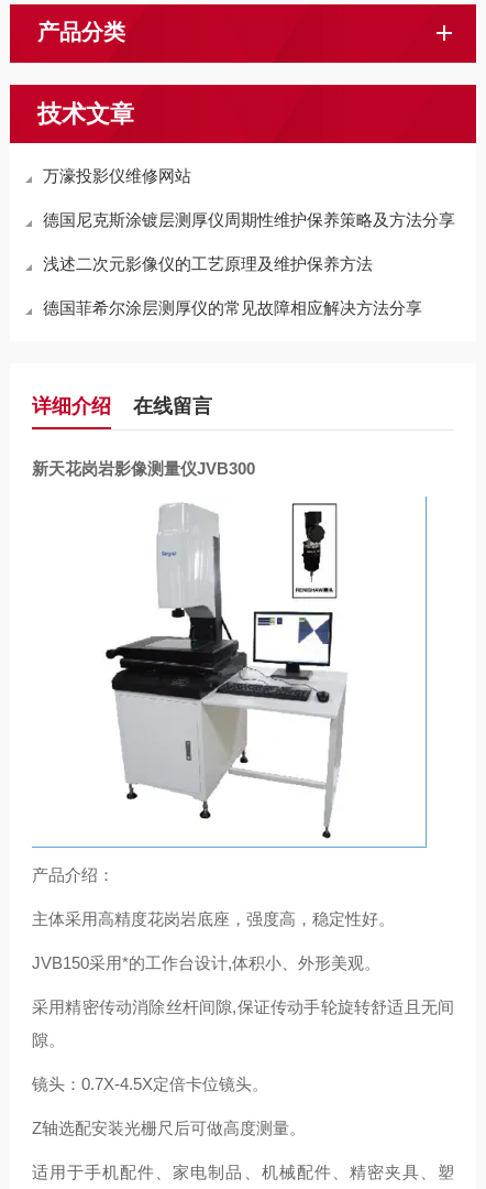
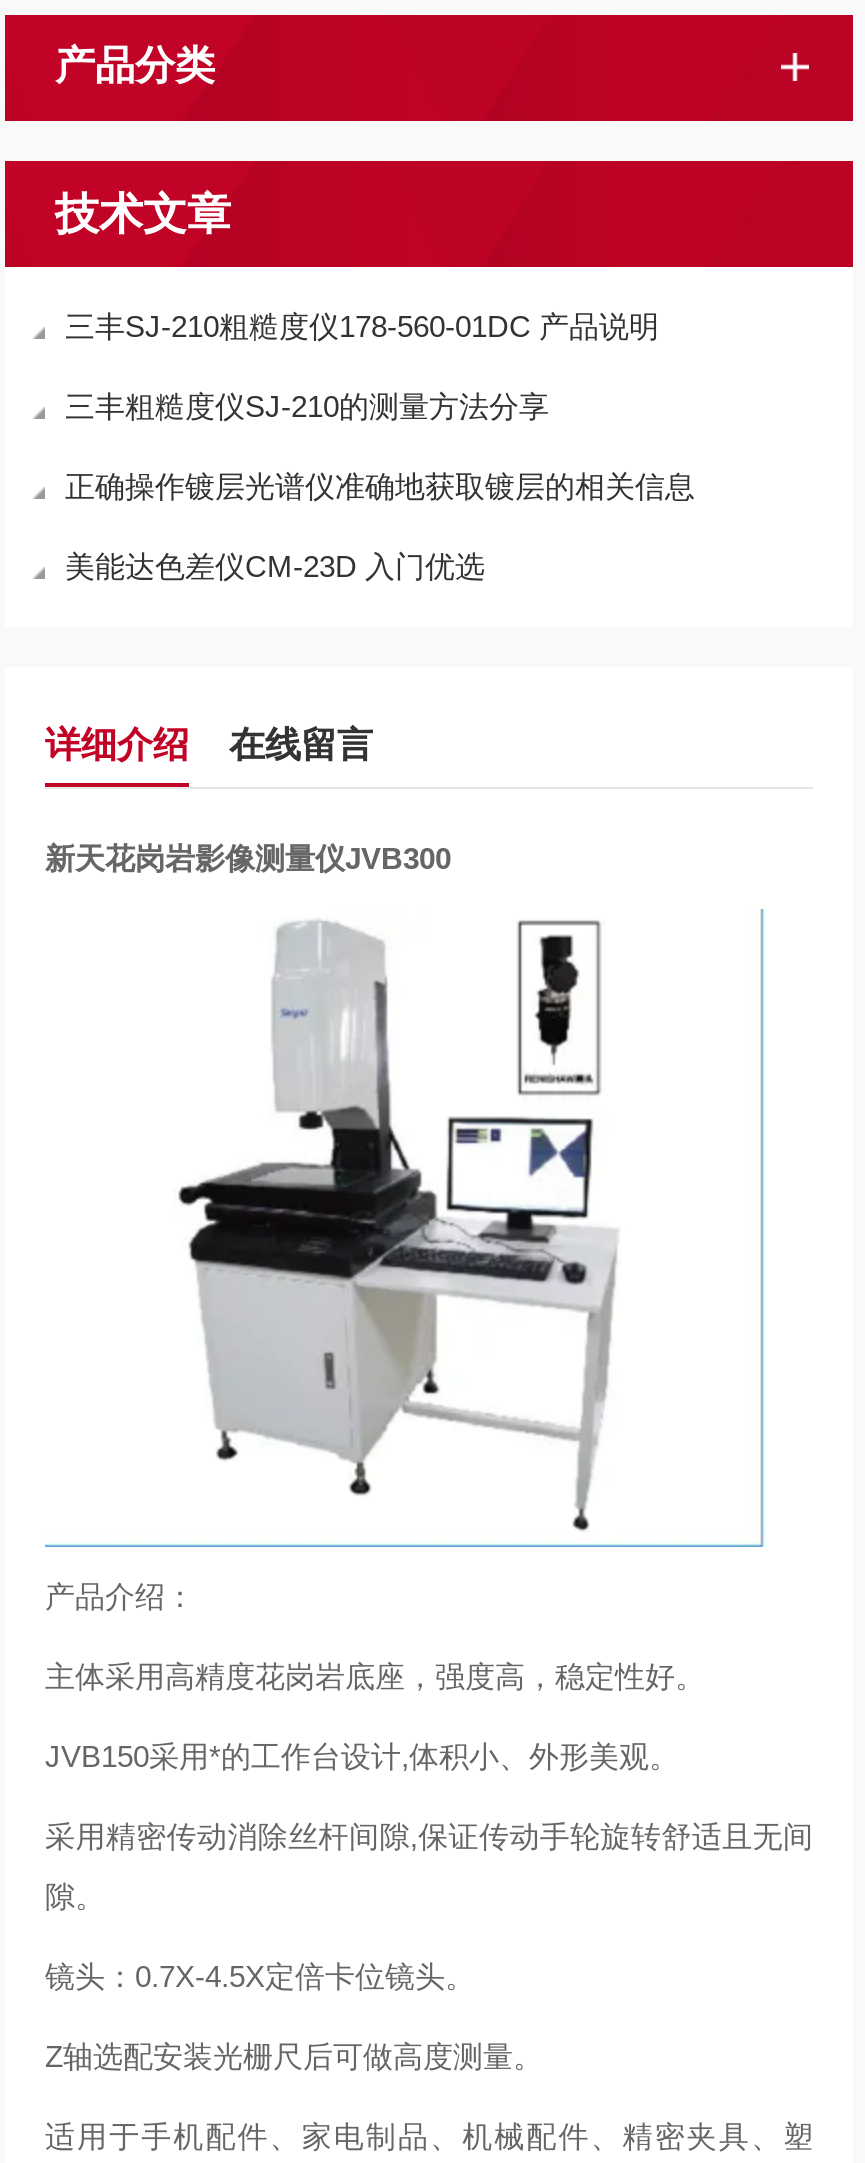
[43,166,191,185] 万濠投影仪维修网站 -> [65,309,659,343] 三丰SJ-210粗糙度仪178-560-01DC 产品说明
[43,210,455,229] 德国尼克斯涂镀层测厚仪周期性维护保养策略及方法分享 -> [65,389,549,423] 三丰粗糙度仪SJ-210的测量方法分享
[43,254,373,273] 浅述二次元影像仪的工艺原理及维护保养方法 -> [65,469,695,503] 正确操作镀层光谱仪准确地获取镀层的相关信息
[43,298,422,317] 德国菲希尔涂层测厚仪的常见故障相应解决方法分享 -> [65,549,485,583] 美能达色差仪CM-23D 入门优选

